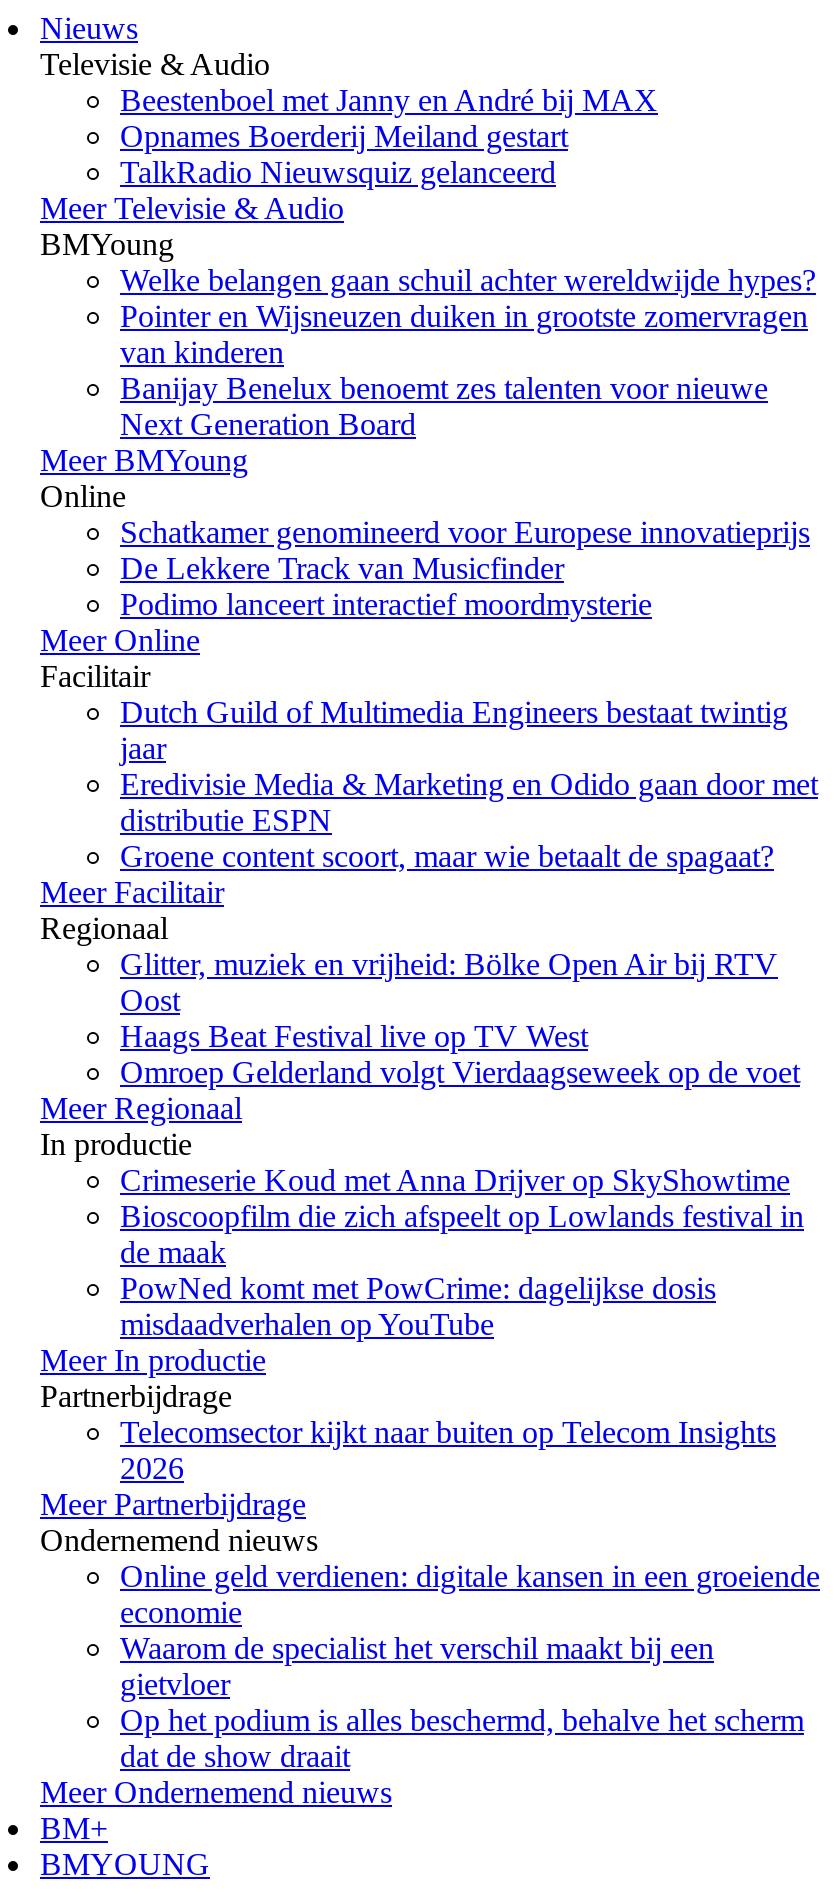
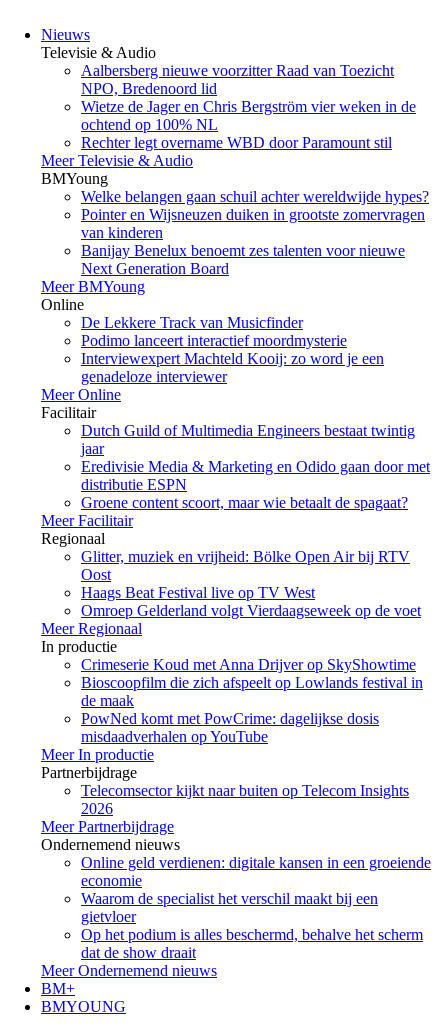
[120,83,658,189] Beestenboel met Janny en André bij MAX | Opnames Boerderij Meiland gestart | TalkRadio Nieuwsquiz gelanceerd -> [81,62,416,151] Aalbersberg nieuwe voorzitter Raad van Toezicht | NPO, Bredenoord lid | Wietze de Jager en Chris Bergström vier weken in de | ochtend op 100% NL | Rechter legt overname WBD door Paramount stil
[120,515,810,549] Schatkamer genomineerd voor Europese innovatieprijs -> none
none -> [81,350,384,385] Interviewexpert Machteld Kooij: zo word je een | genadeloze interviewer

